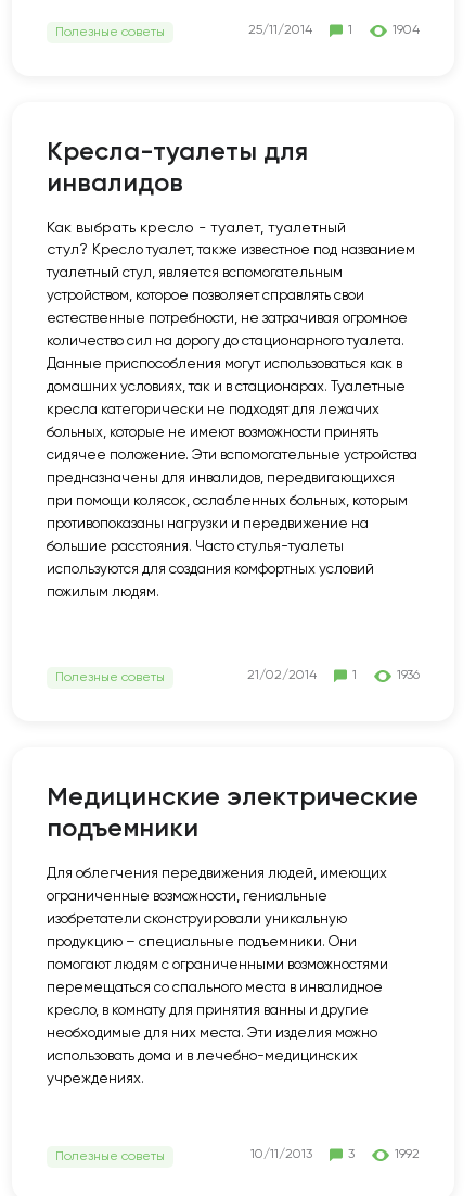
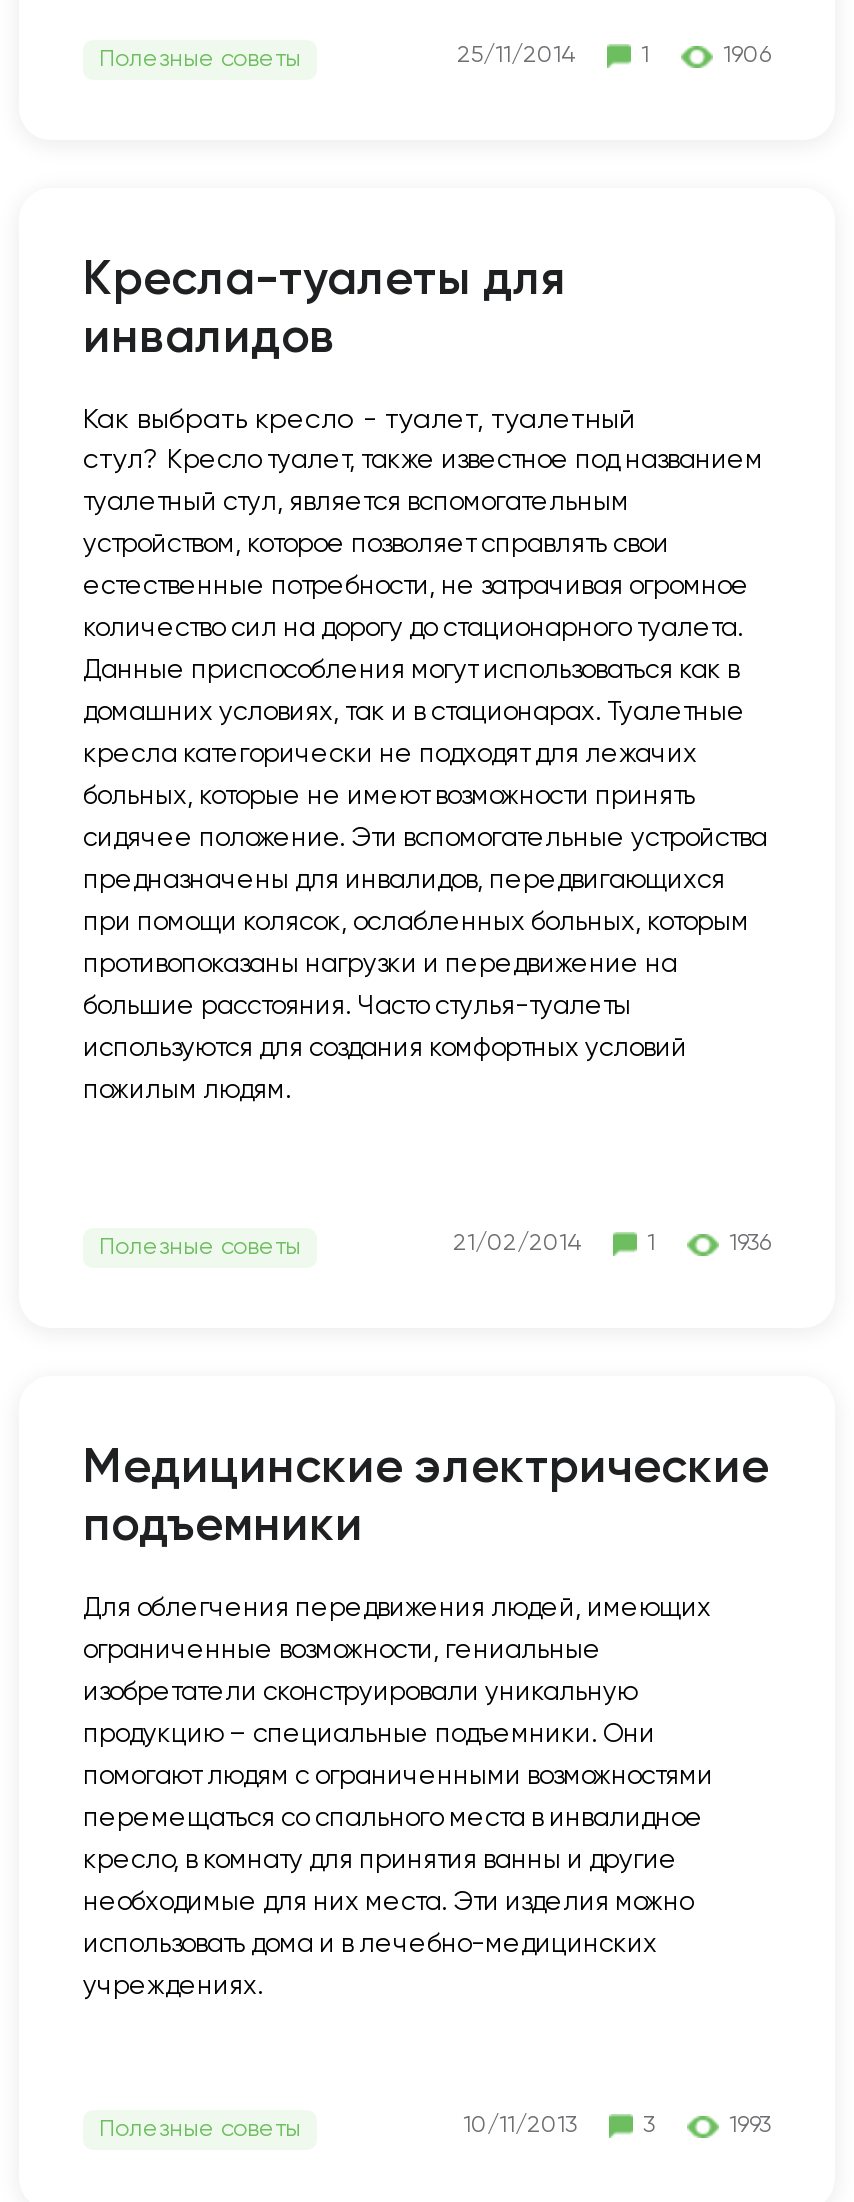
[393,24,420,37] 1904 -> [723,44,771,68] 1906
[395,1148,420,1161] 1992 -> [729,2114,771,2138] 1993

